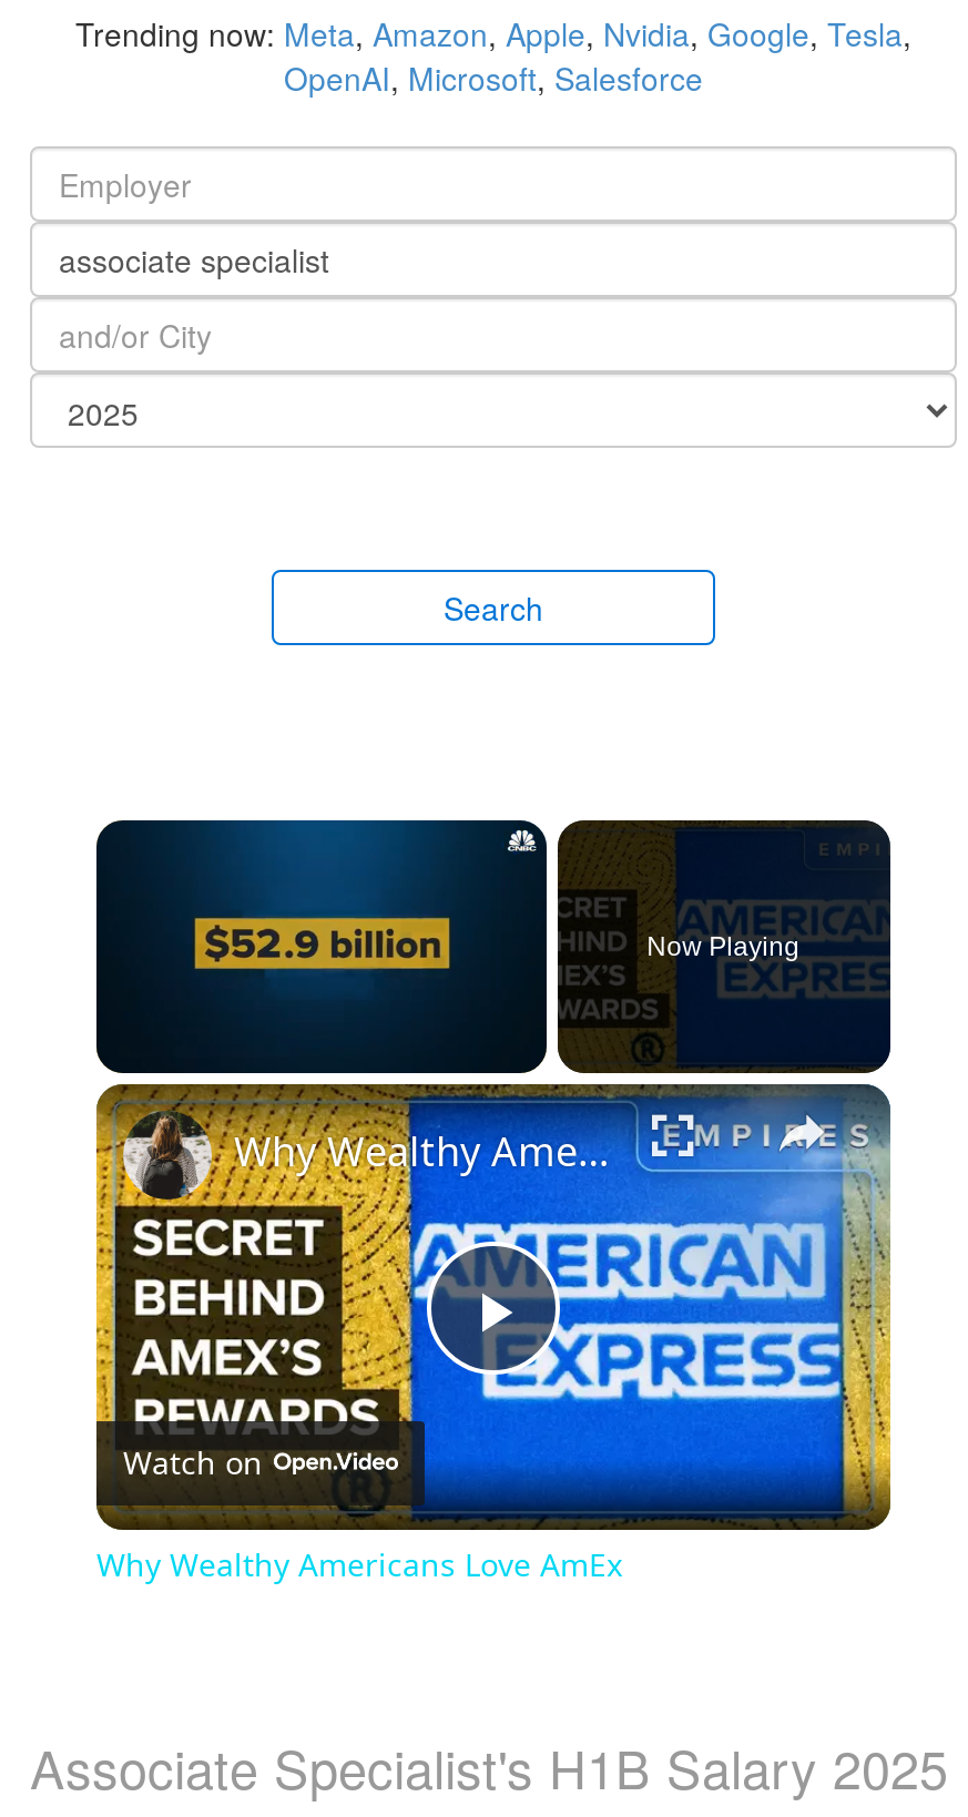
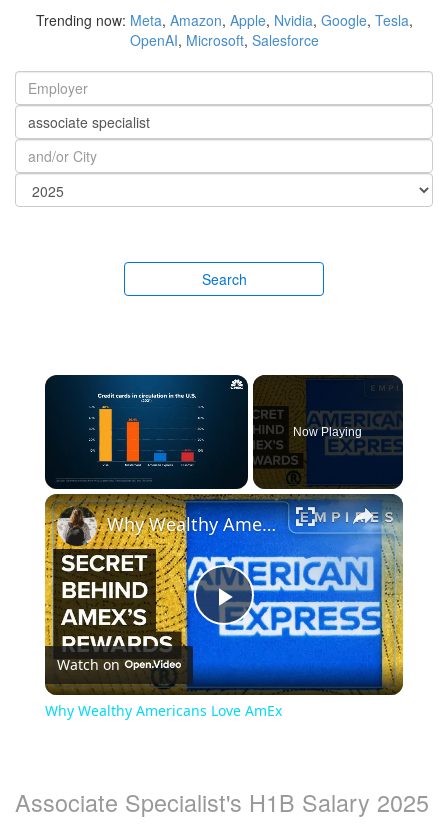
[192,862,451,1022] [image] -> [89,393,204,467] [image]

